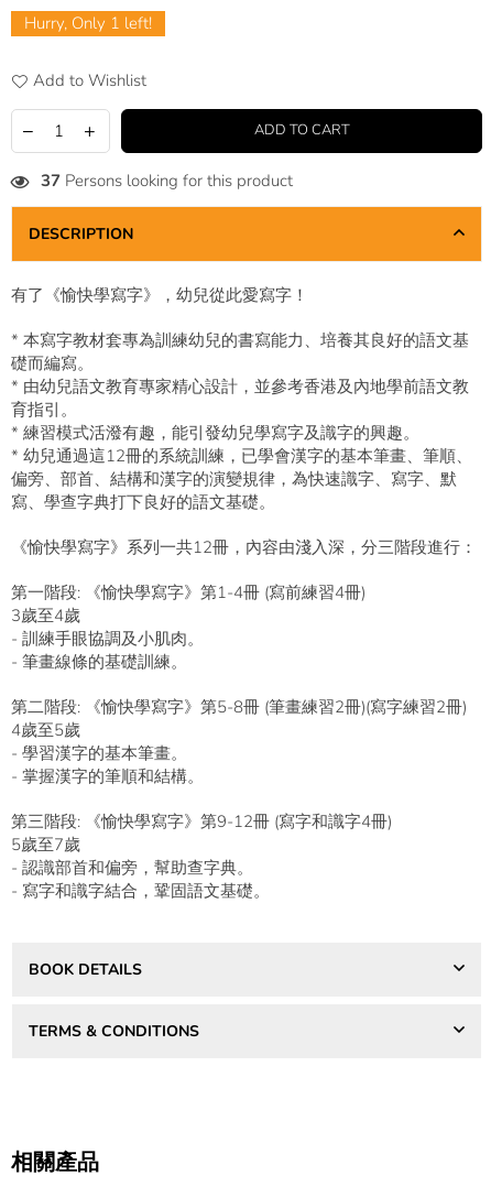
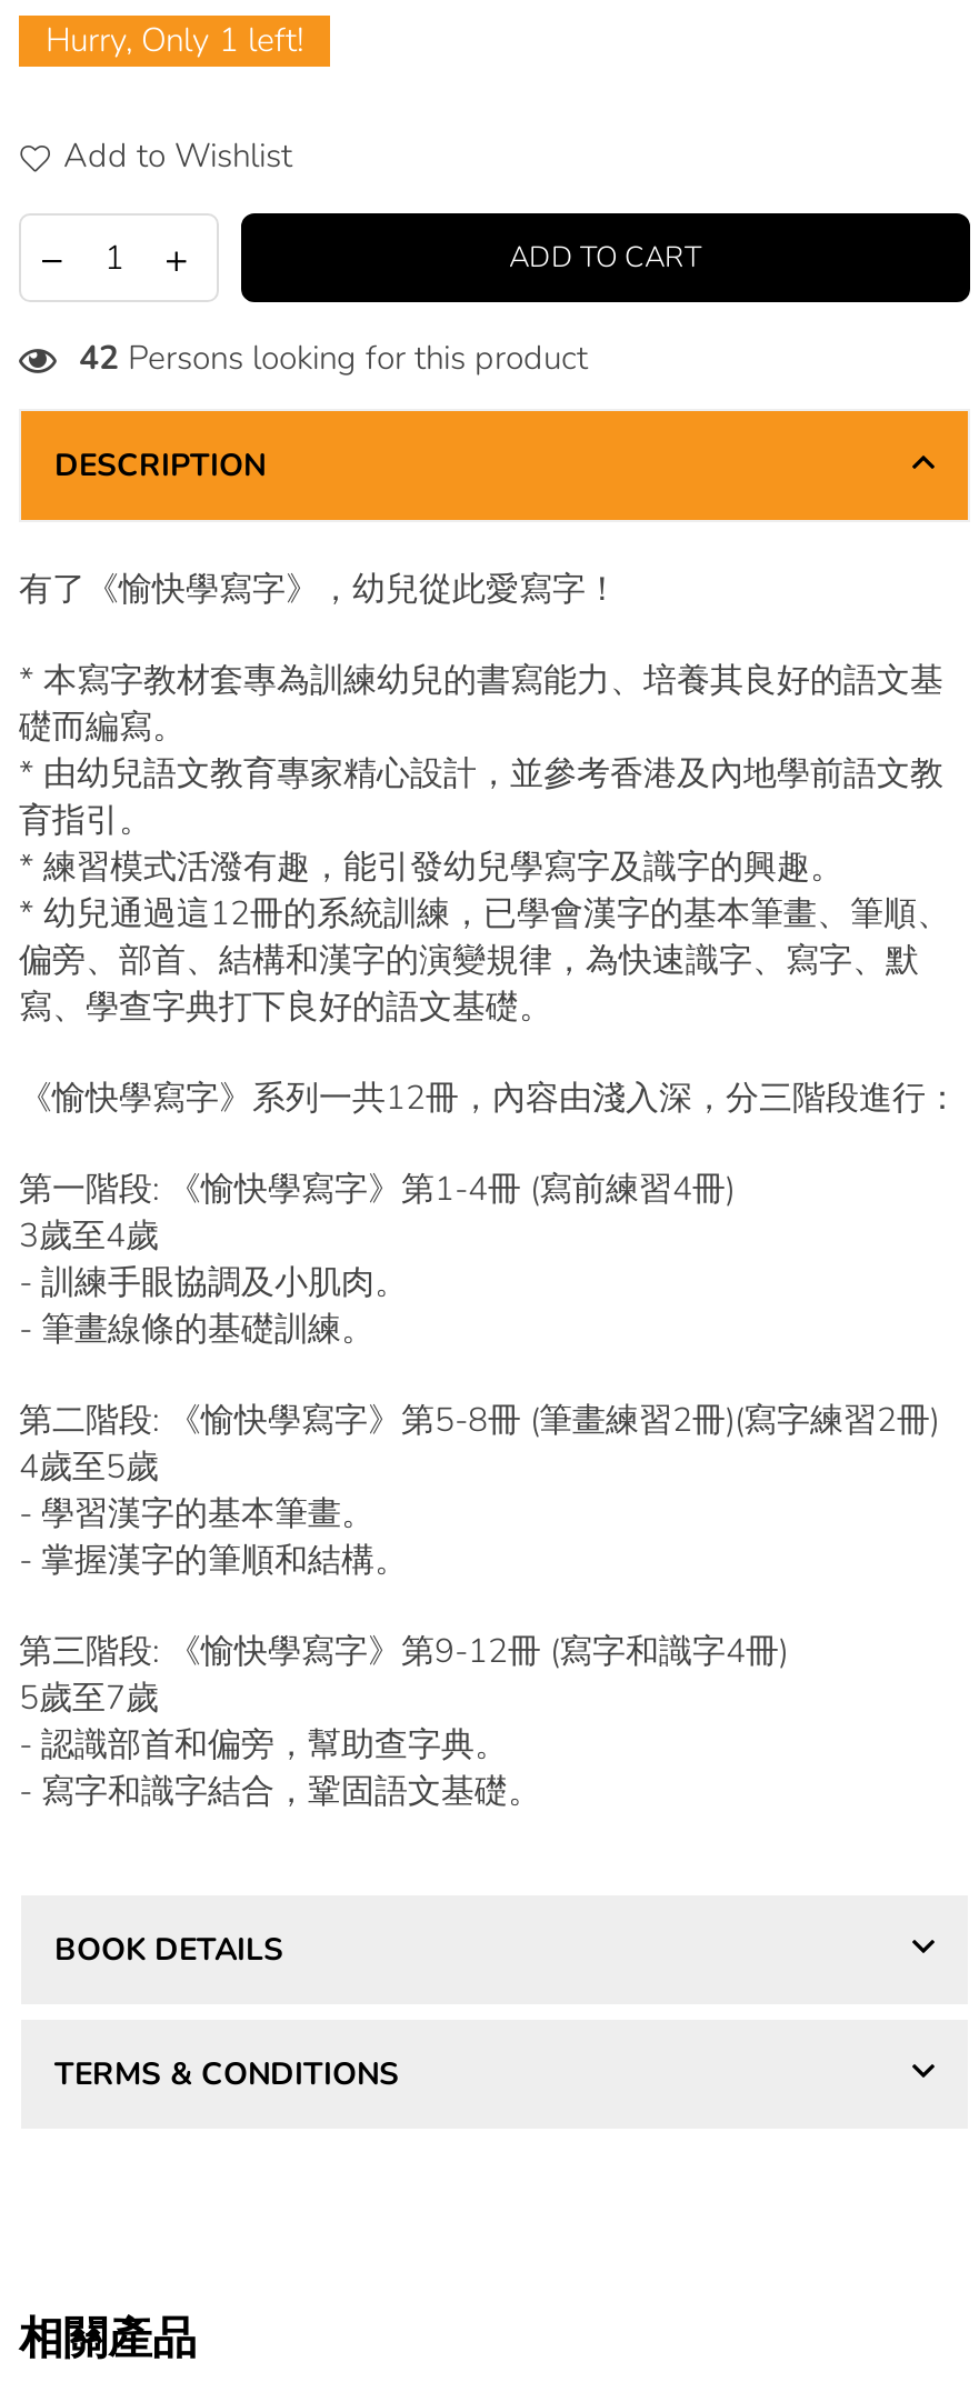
[41,169,293,191] 37 Persons looking for this product -> [79,336,588,381] 42 Persons looking for this product

